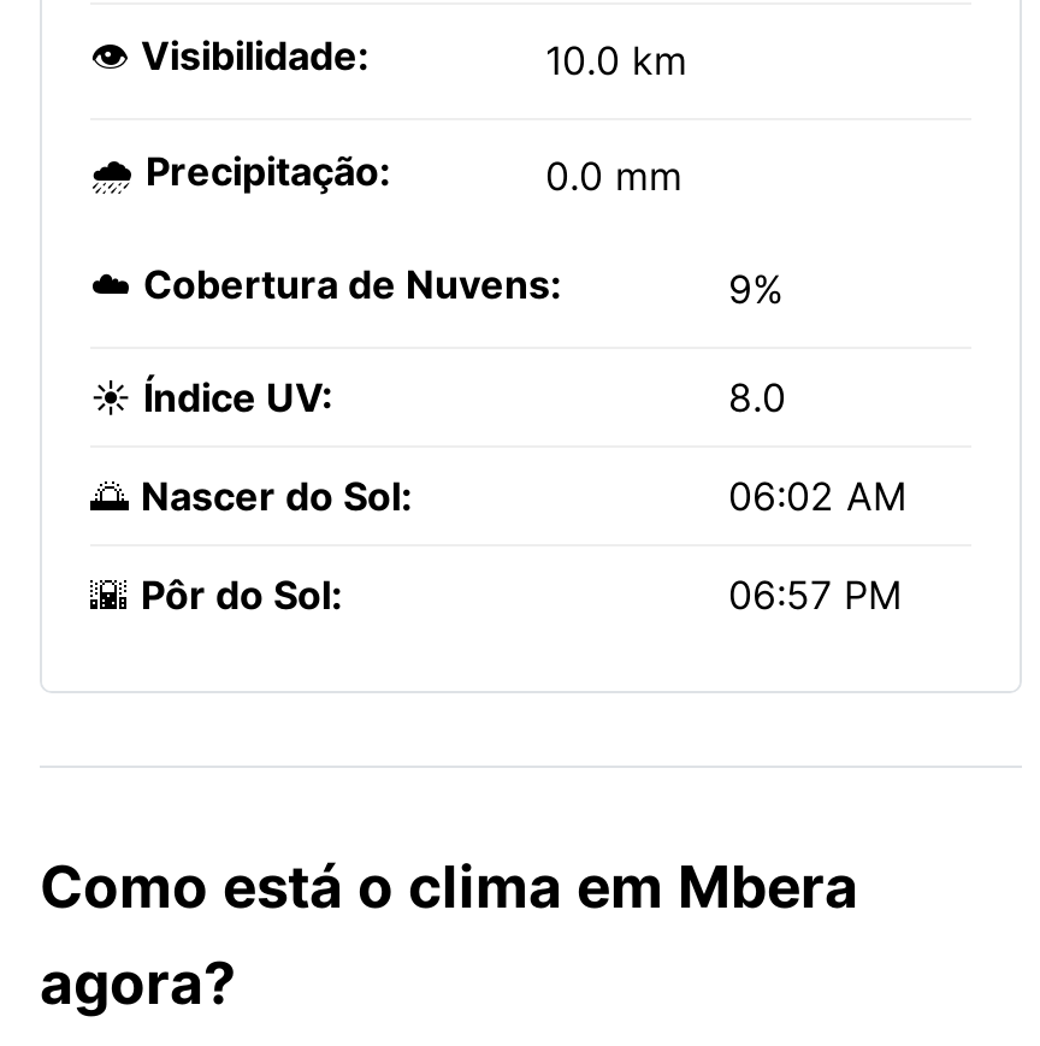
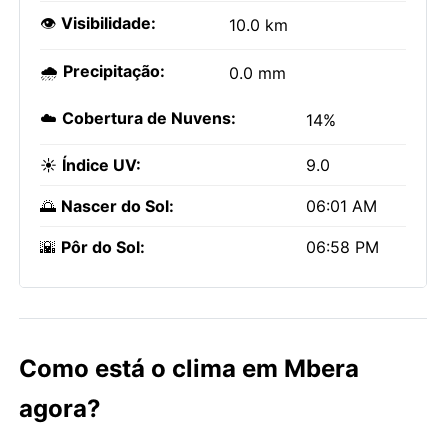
[728,265,784,313] 9% -> [306,110,336,130] 14%
[728,373,786,421] 8.0 -> [306,155,330,175] 9.0
[728,472,906,520] 06:02 AM -> [306,196,377,216] 06:01 AM
[728,571,902,619] 06:57 PM -> [306,237,379,257] 06:58 PM

